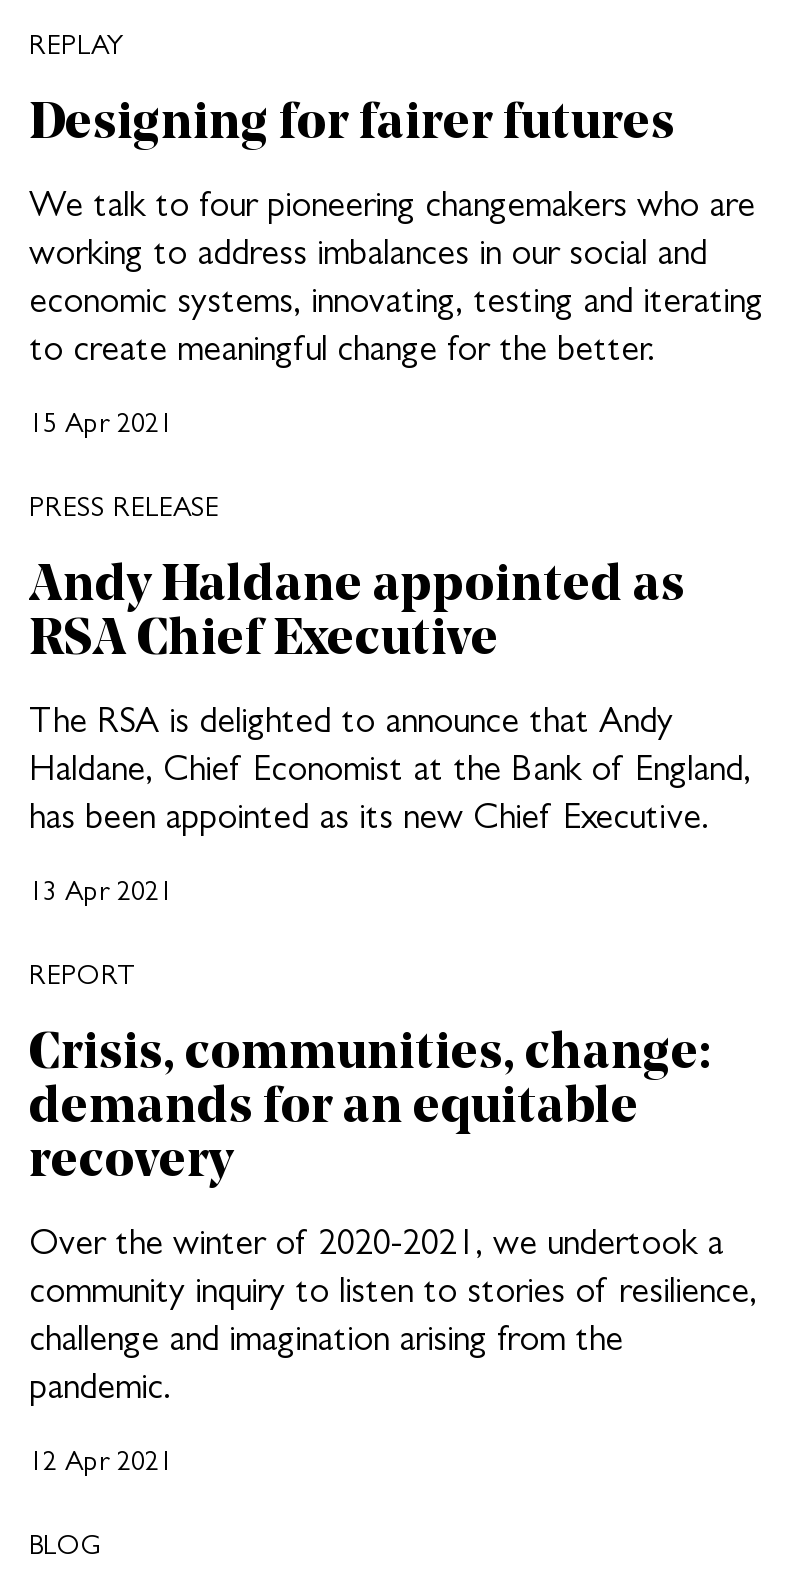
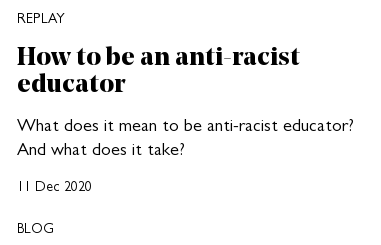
[29,87,763,1475] Designing for fairer futures | We talk to four pioneering changemakers who are | working to address imbalances in our social and | economic systems, innovating, testing and iterating | to create meaningful change for the better. | 15 Apr 2021 | PRESS RELEASE | Andy Haldane appointed as | RSA Chief Executive | The RSA is delighted to announce that Andy | Haldane, Chief Economist at the Bank of England, | has been appointed as its new Chief Executive. | 13 Apr 2021 | REPORT | Crisis, communities, change: | demands for an equitable | recovery | Over the winter of 2020-2021, we undertook a | community inquiry to listen to stories of resilience, | challenge and imagination arising from the | pandemic. | 12 Apr 2021 -> [17,39,354,193] How to be an anti-racist | educator | What does it mean to be anti-racist educator? | And what does it take? | 11 Dec 2020

